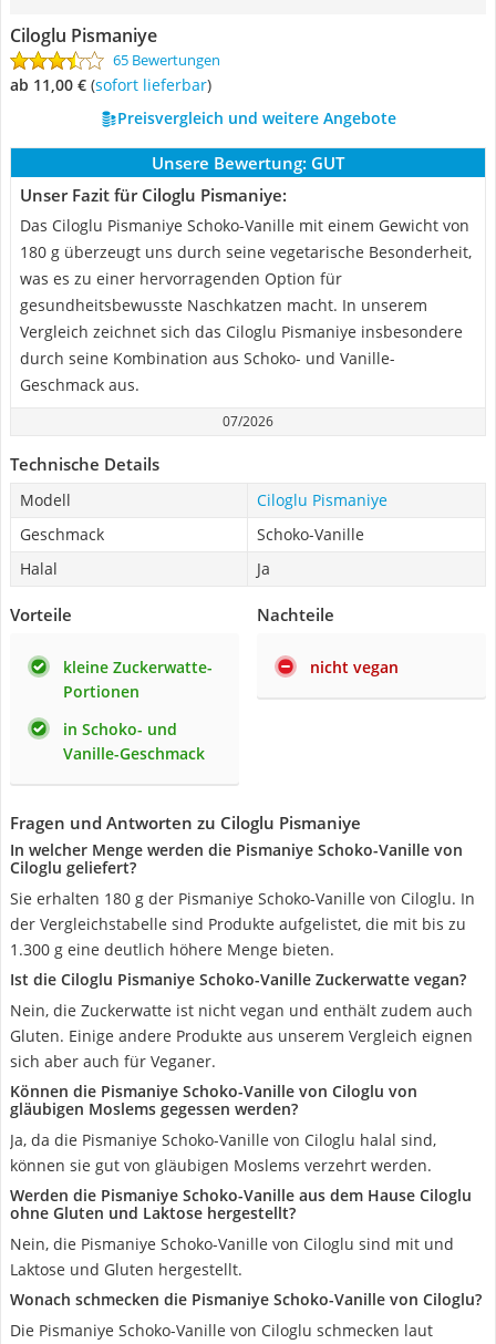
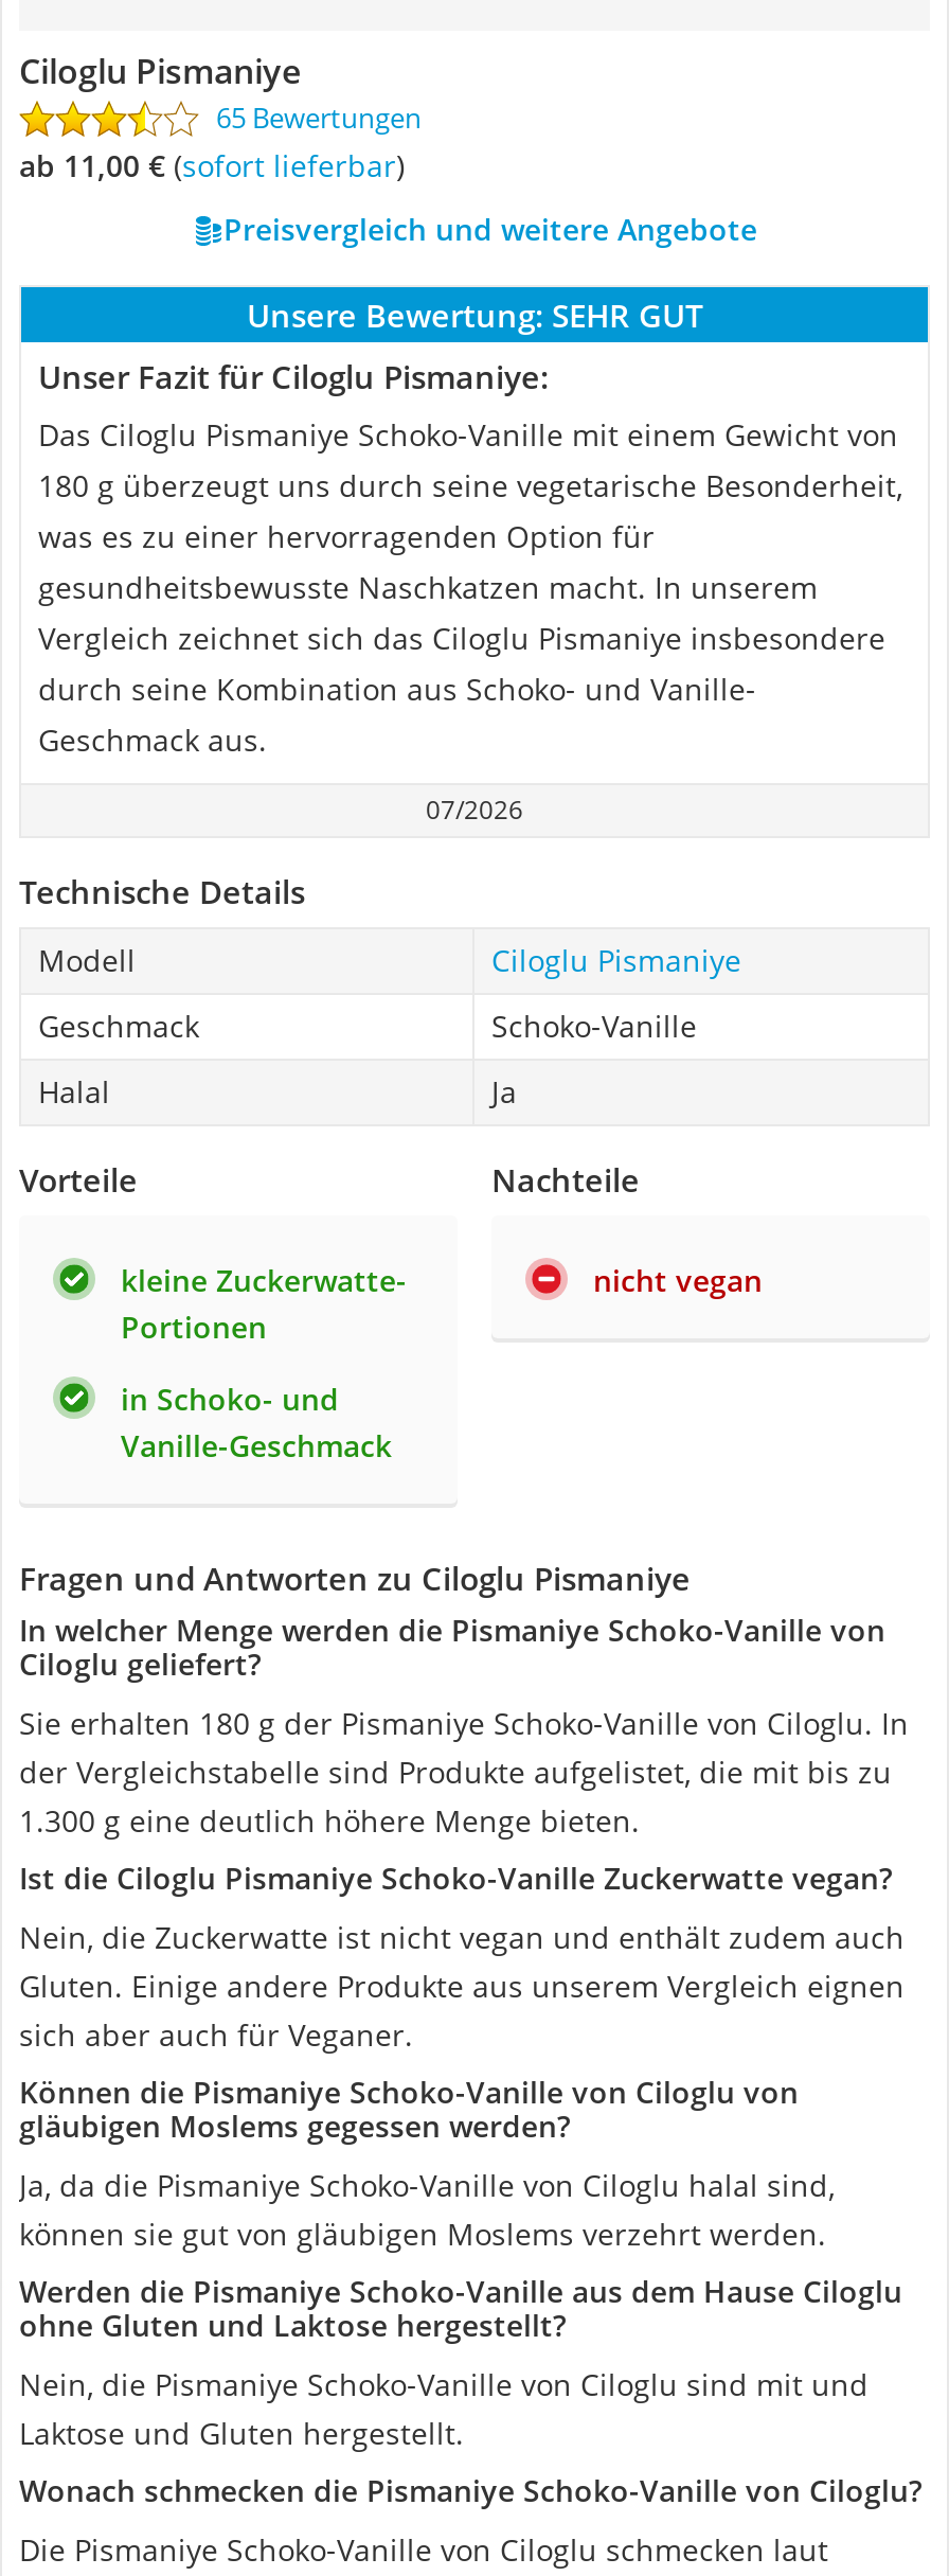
[152,152,344,174] Unsere Bewertung: GUT -> [247,294,702,336] Unsere Bewertung: SEHR GUT

